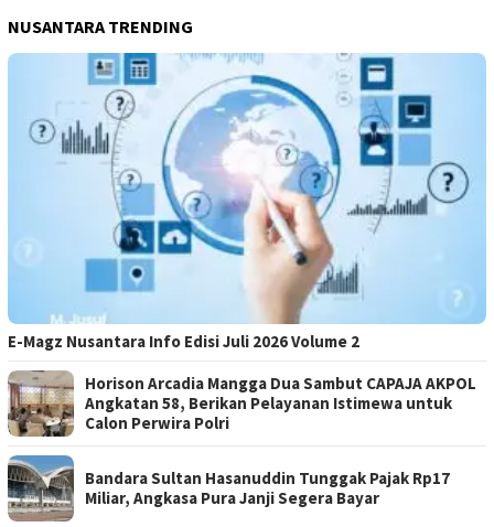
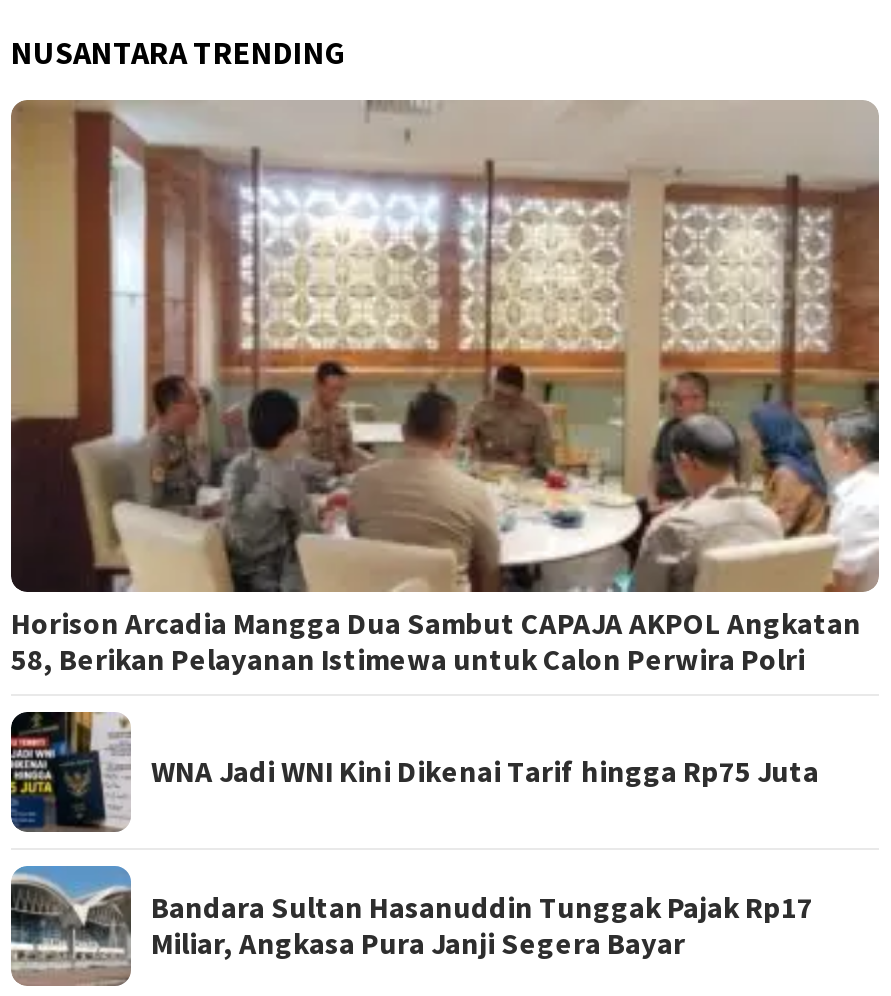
[8,52,486,352] [image] | E-Magz Nusantara Info Edisi Juli 2026 Volume 2 -> [9,98,881,678] [image] | Horison Arcadia Mangga Dua Sambut CAPAJA AKPOL Angkatan | 58, Berikan Pelayanan Istimewa untuk Calon Perwira Polri
[7,373,476,438] [image] | Horison Arcadia Mangga Dua Sambut CAPAJA AKPOL | Angkatan 58, Berikan Pelayanan Istimewa untuk | Calon Perwira Polri -> [9,712,819,832] [image] | WNA Jadi WNI Kini Dikenai Tarif hingga Rp75 Juta

